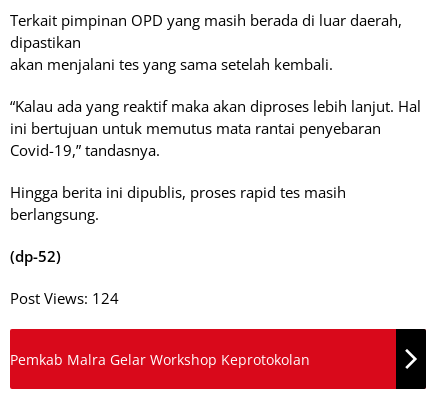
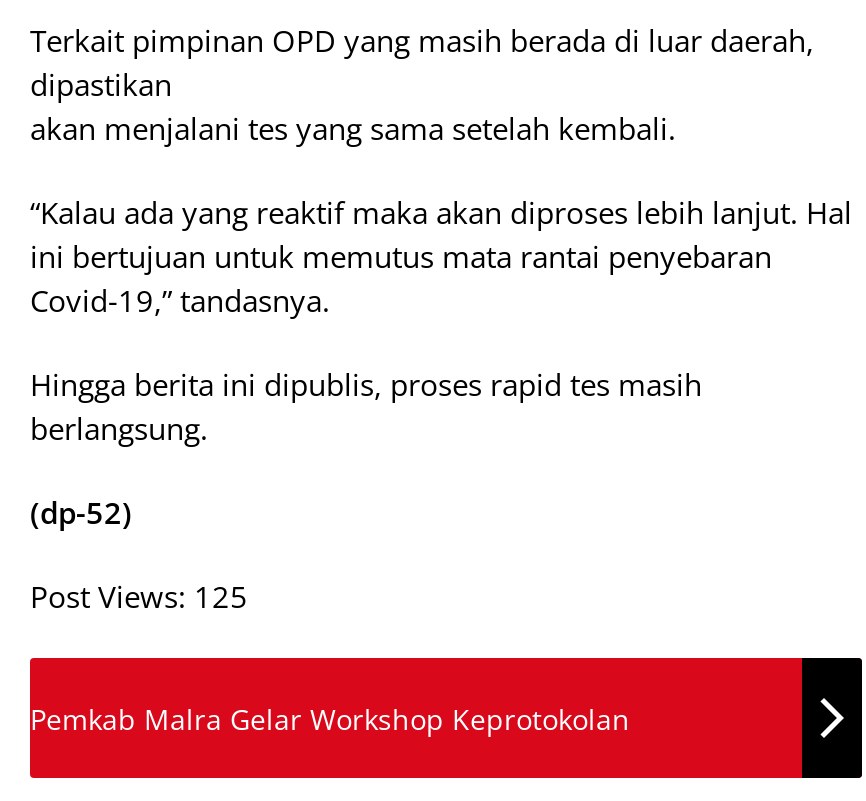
[10,288,119,308] Post Views: 124 -> [30,576,248,616] Post Views: 125

